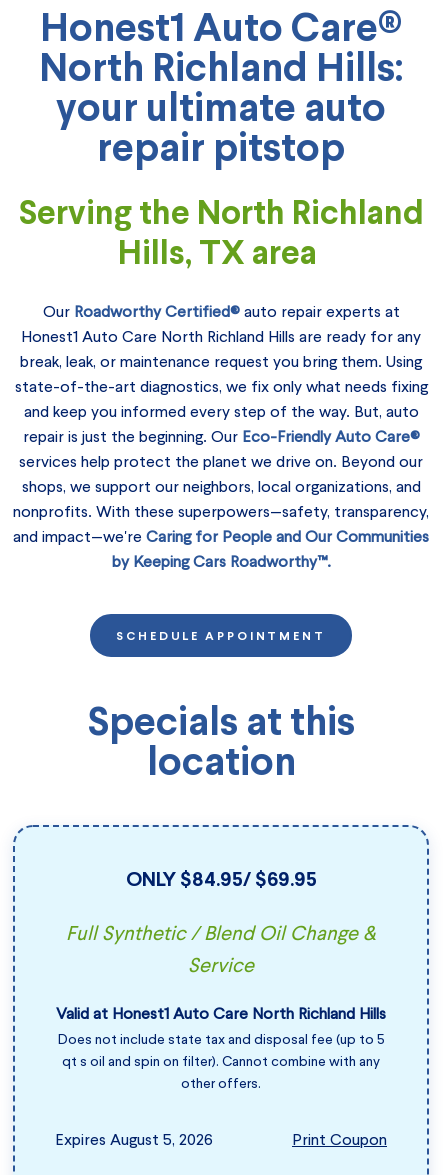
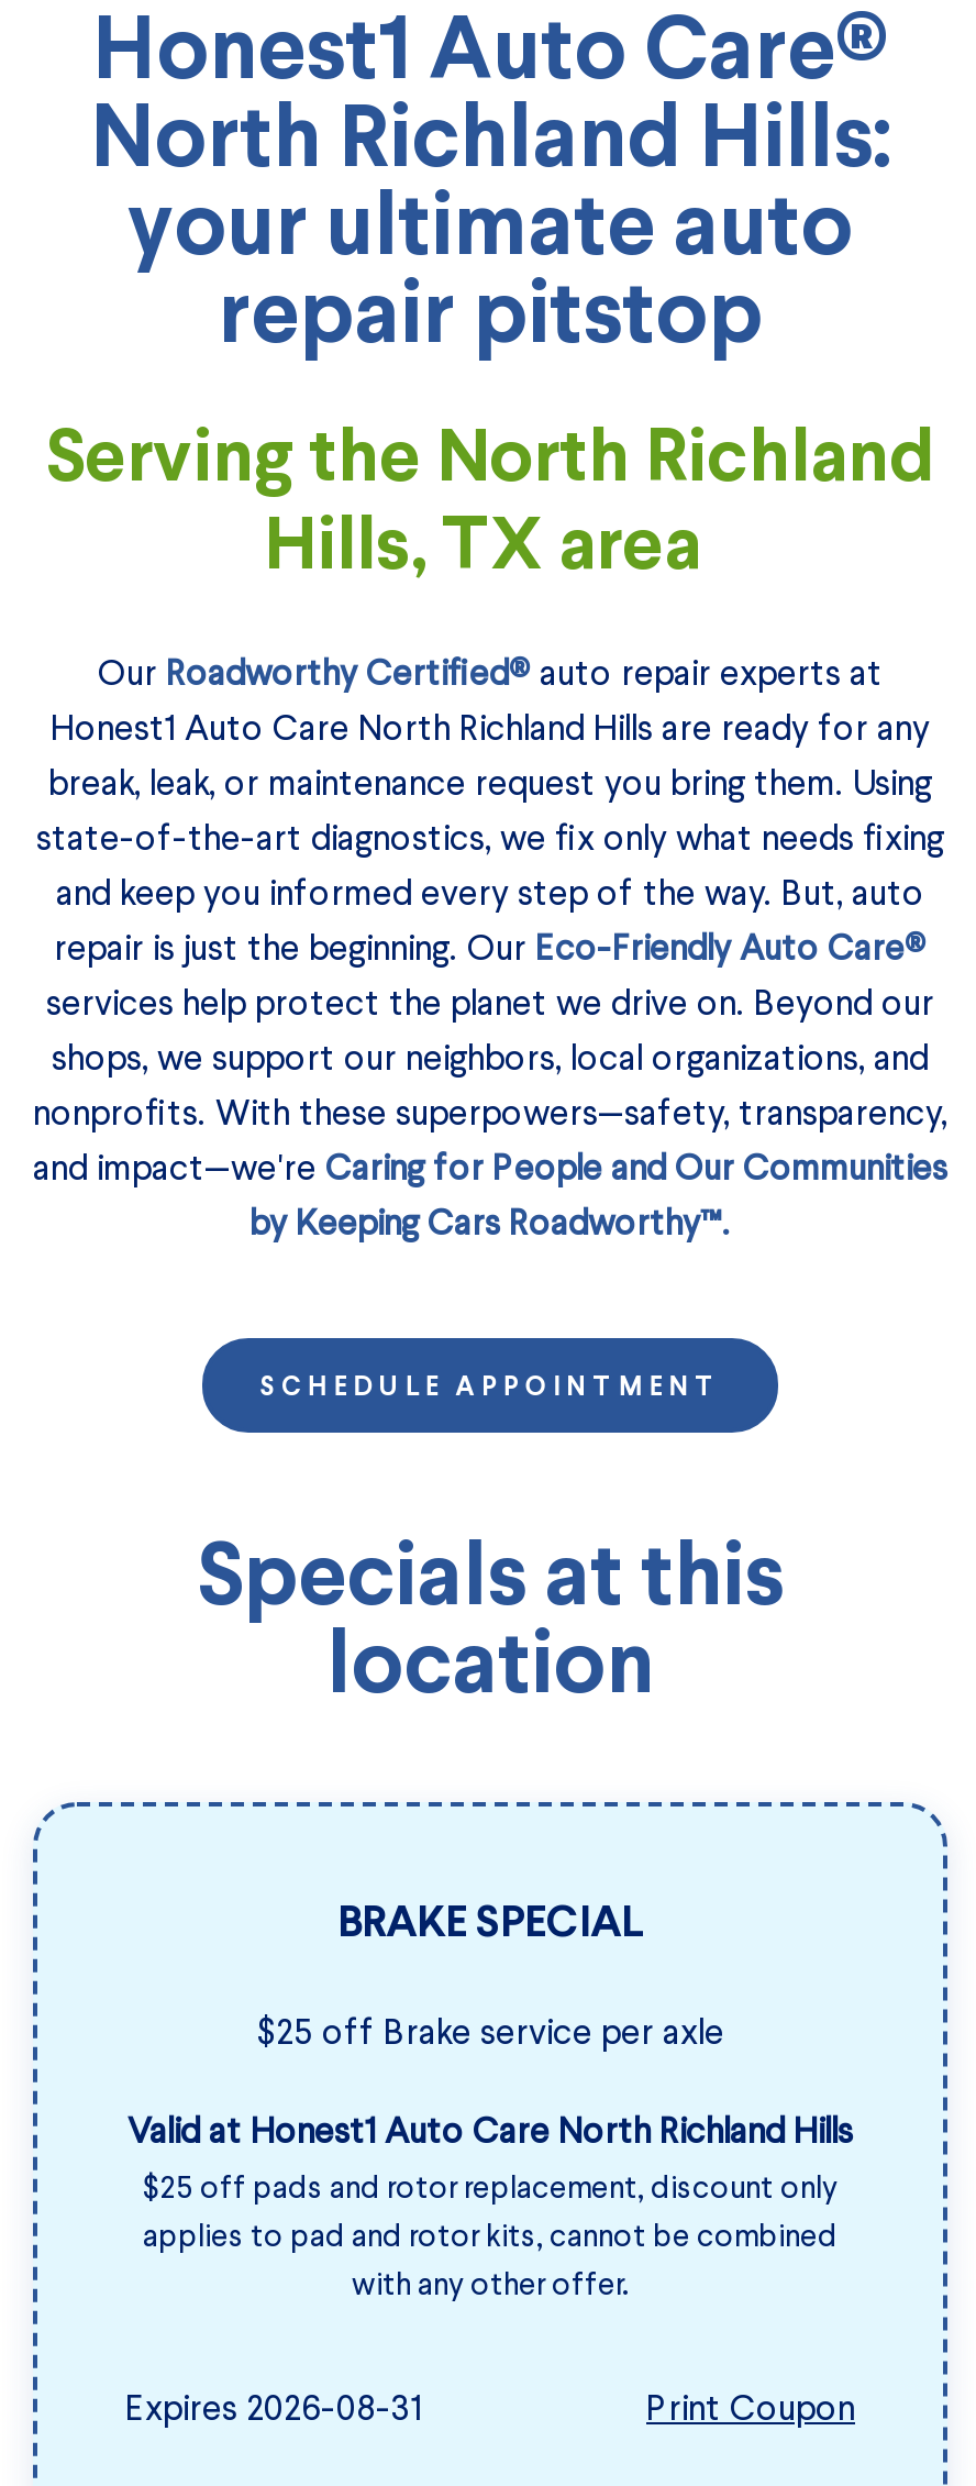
[125,871,316,890] ONLY $84.95/ $69.95 -> [337,1903,643,1945] BRAKE SPECIAL
[66,919,376,979] Full Synthetic / Blend Oil Change & | Service -> [256,2009,724,2055] $25 off Brake service per axle
[57,1030,384,1093] Does not include state tax and disposal fee (up to 5 | qt s oil and spin on filter). Cannot combine with any | other offers. -> [143,2167,838,2306] $25 off pads and rotor replacement, discount only | applies to pad and rotor kits, cannot be combined | with any other offer.
[55,1129,213,1150] Expires August 5, 2026 -> [125,2385,422,2431] Expires 2026-08-31

